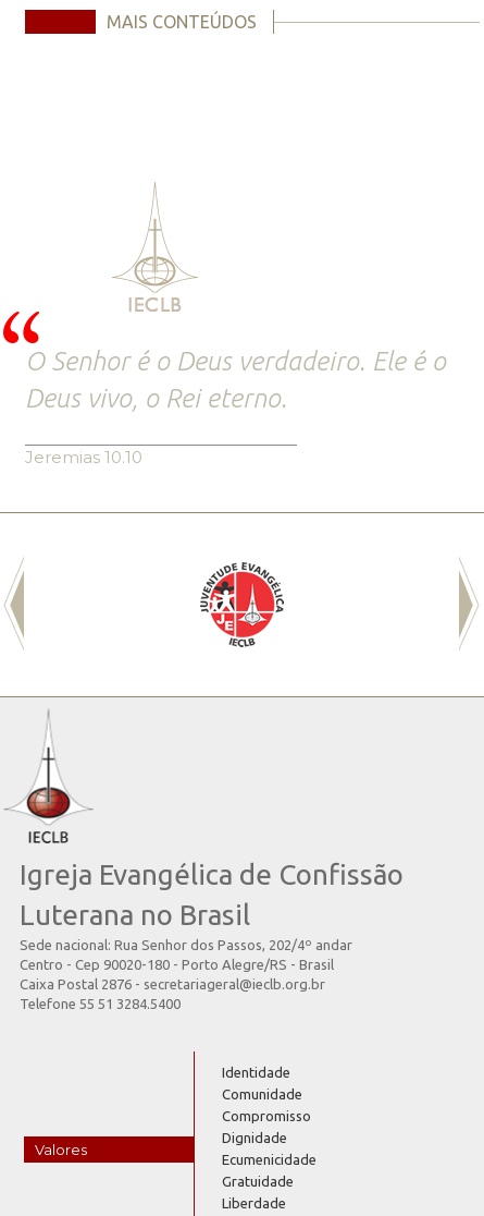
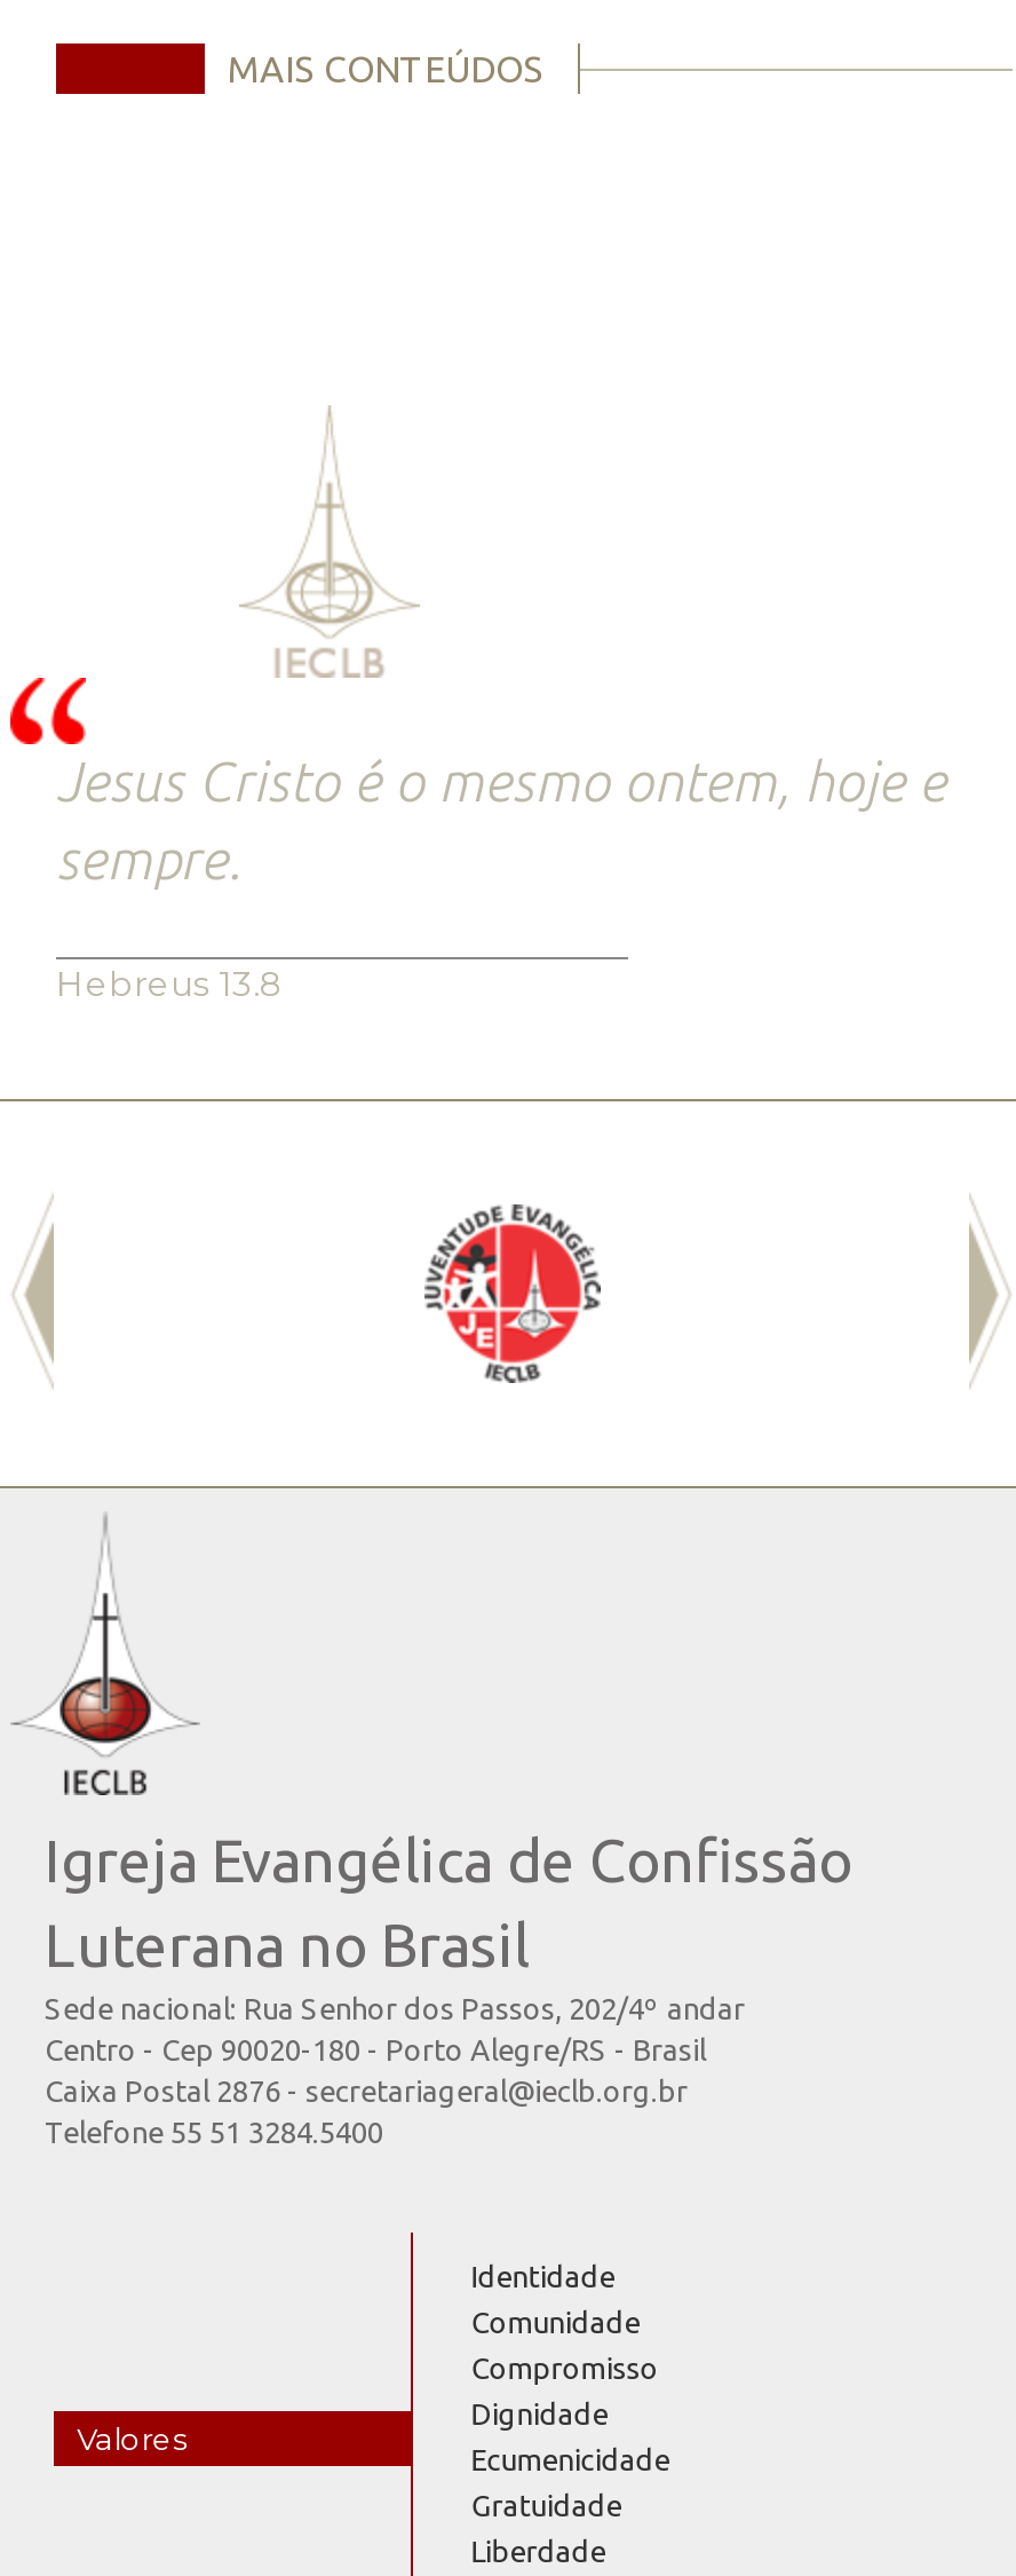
[25,346,446,413] O Senhor é o Deus verdadeiro. Ele é o | Deus vivo, o Rei eterno. -> [56,751,946,890] Jesus Cristo é o mesmo ontem, hoje e | sempre.
[25,447,142,467] Jeremias 10.10 -> [56,961,283,1005] Hebreus 13.8

